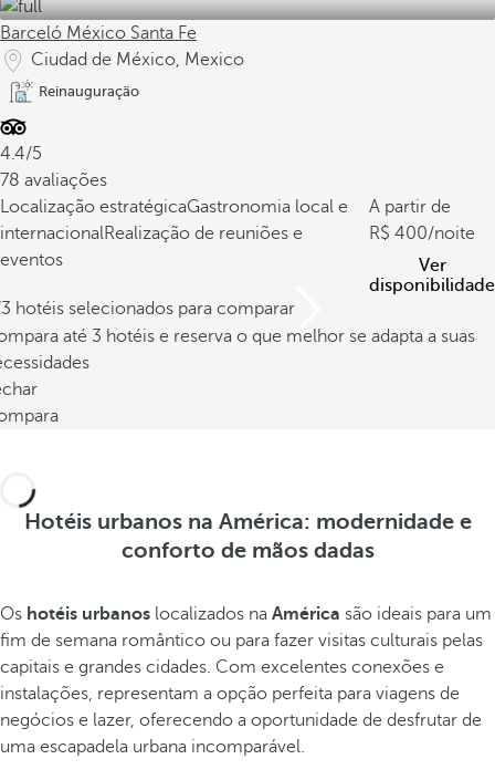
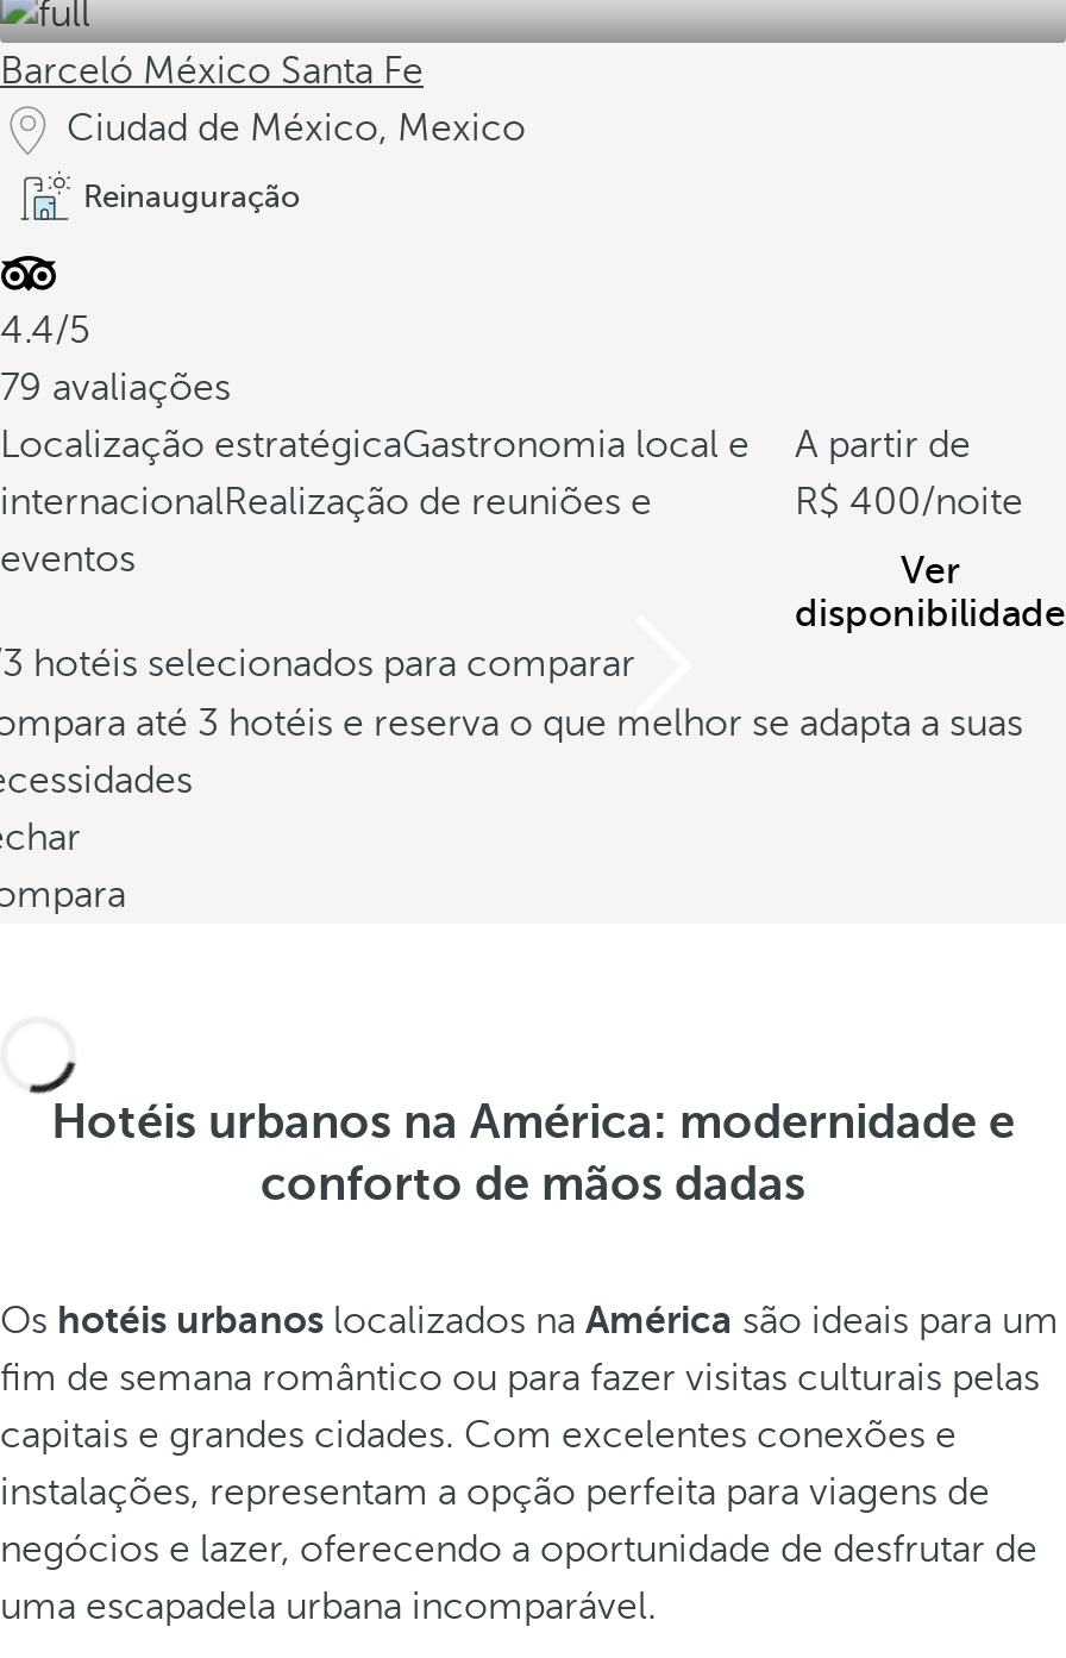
[0,170,107,190] 78 avaliações -> [0,367,231,409] 79 avaliações

